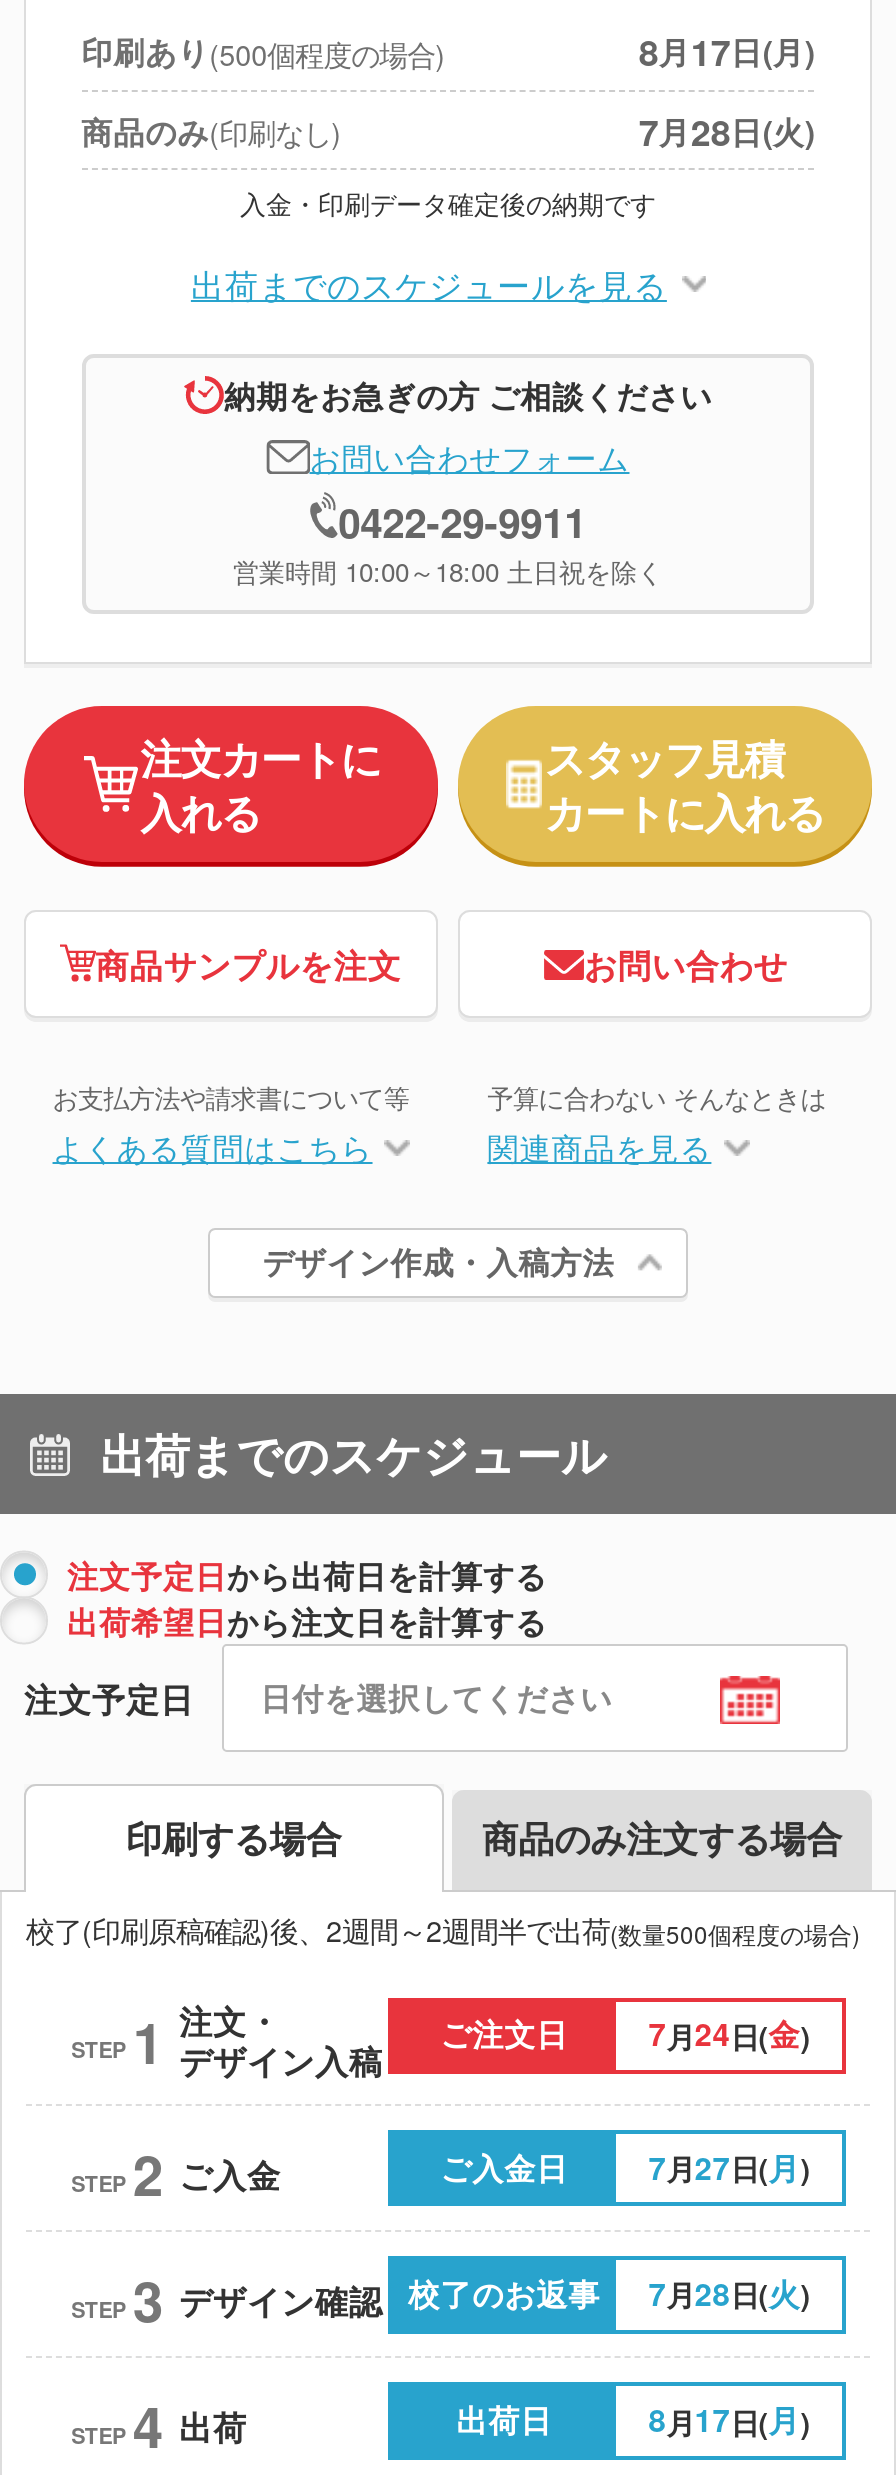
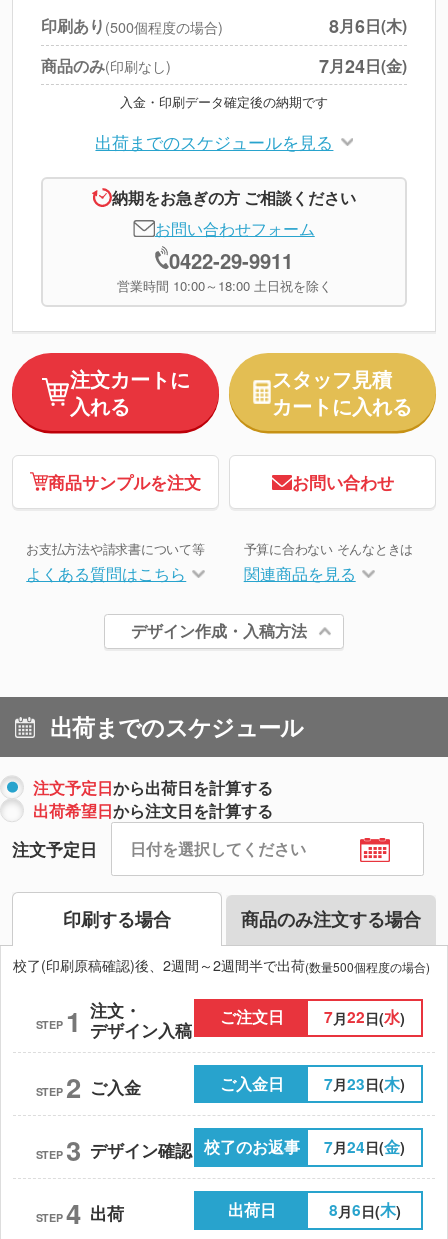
[639,27,815,79] 8月17日(月) -> [329,13,407,39] 8月6日(木)
[639,106,815,158] 7月28日(火) -> [319,53,407,79] 7月24日(金)
[440,2013,811,2057] ご注文日 7月24日(金) -> [220,1006,405,1028] ご注文日 7月22日(水)
[649,2146,811,2190] 7月27日(月) -> [324,1073,405,1095] 7月23日(木)
[649,2272,811,2316] 7月28日(火) -> [324,1136,405,1158] 7月24日(金)
[649,2398,811,2442] 8月17日(月) -> [329,1199,401,1221] 8月6日(木)

